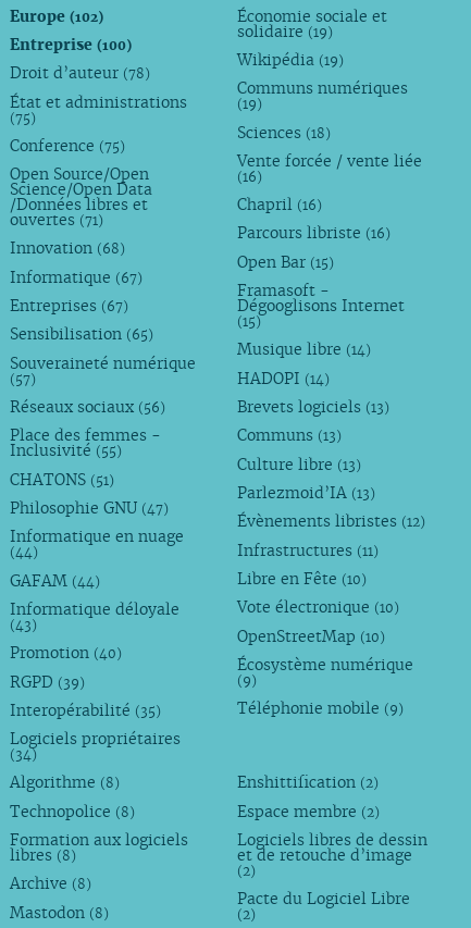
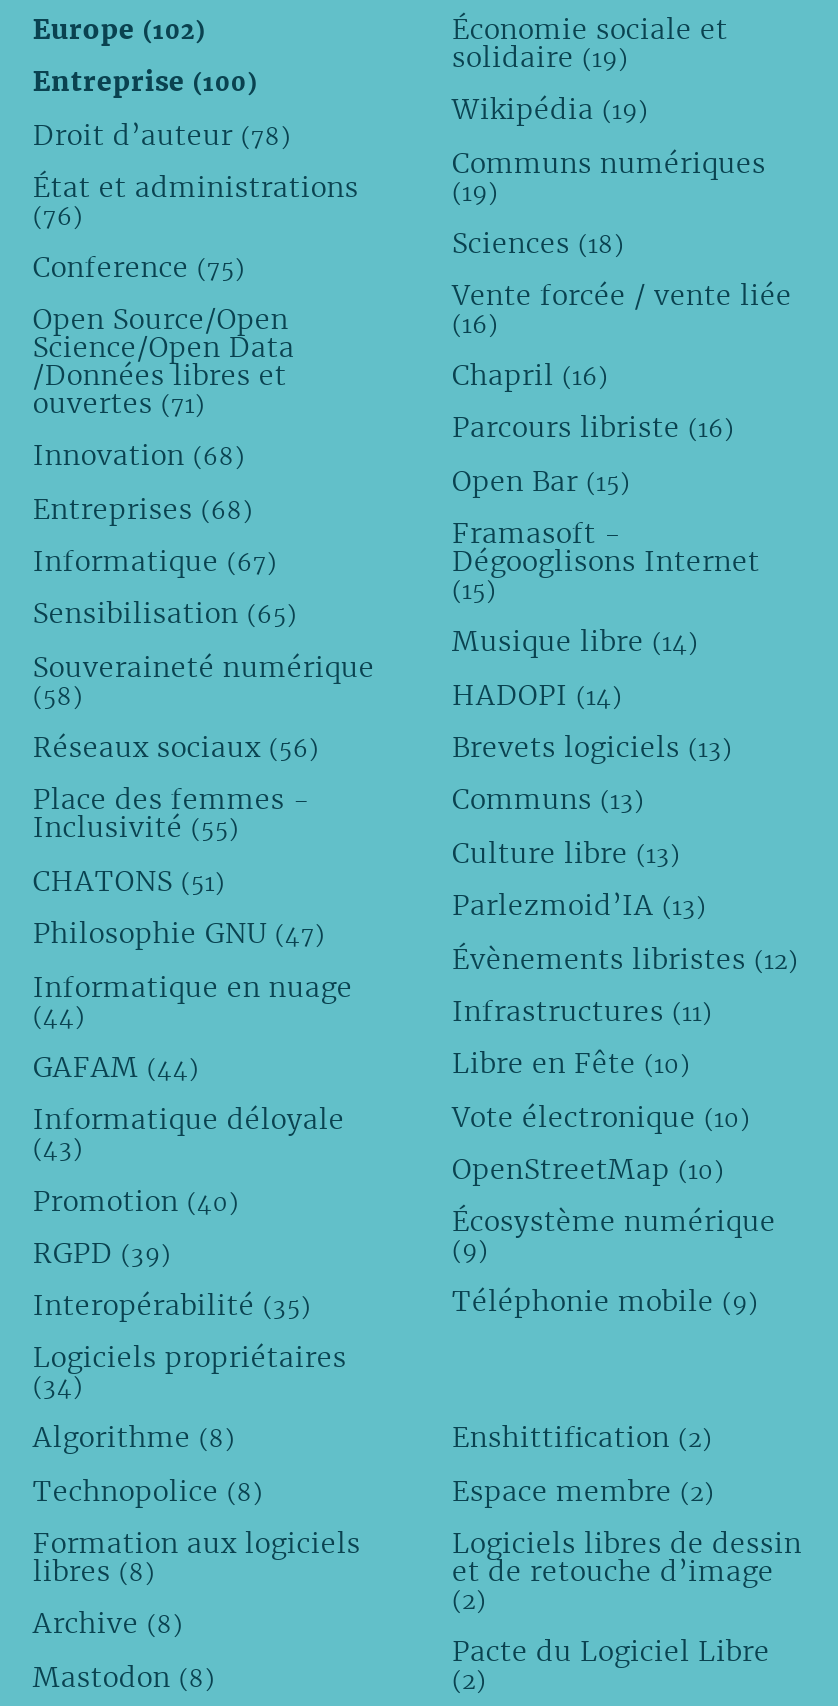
[10,109,36,126] (75) -> [33,201,83,231] (76)
none -> [33,492,253,528] Entreprises (68)
moved [10,267,142,287] -> [33,544,277,580]: Informatique (67)
[10,296,128,316] Entreprises (67) -> none
[10,371,36,387] (57) -> [33,681,83,711] (58)

